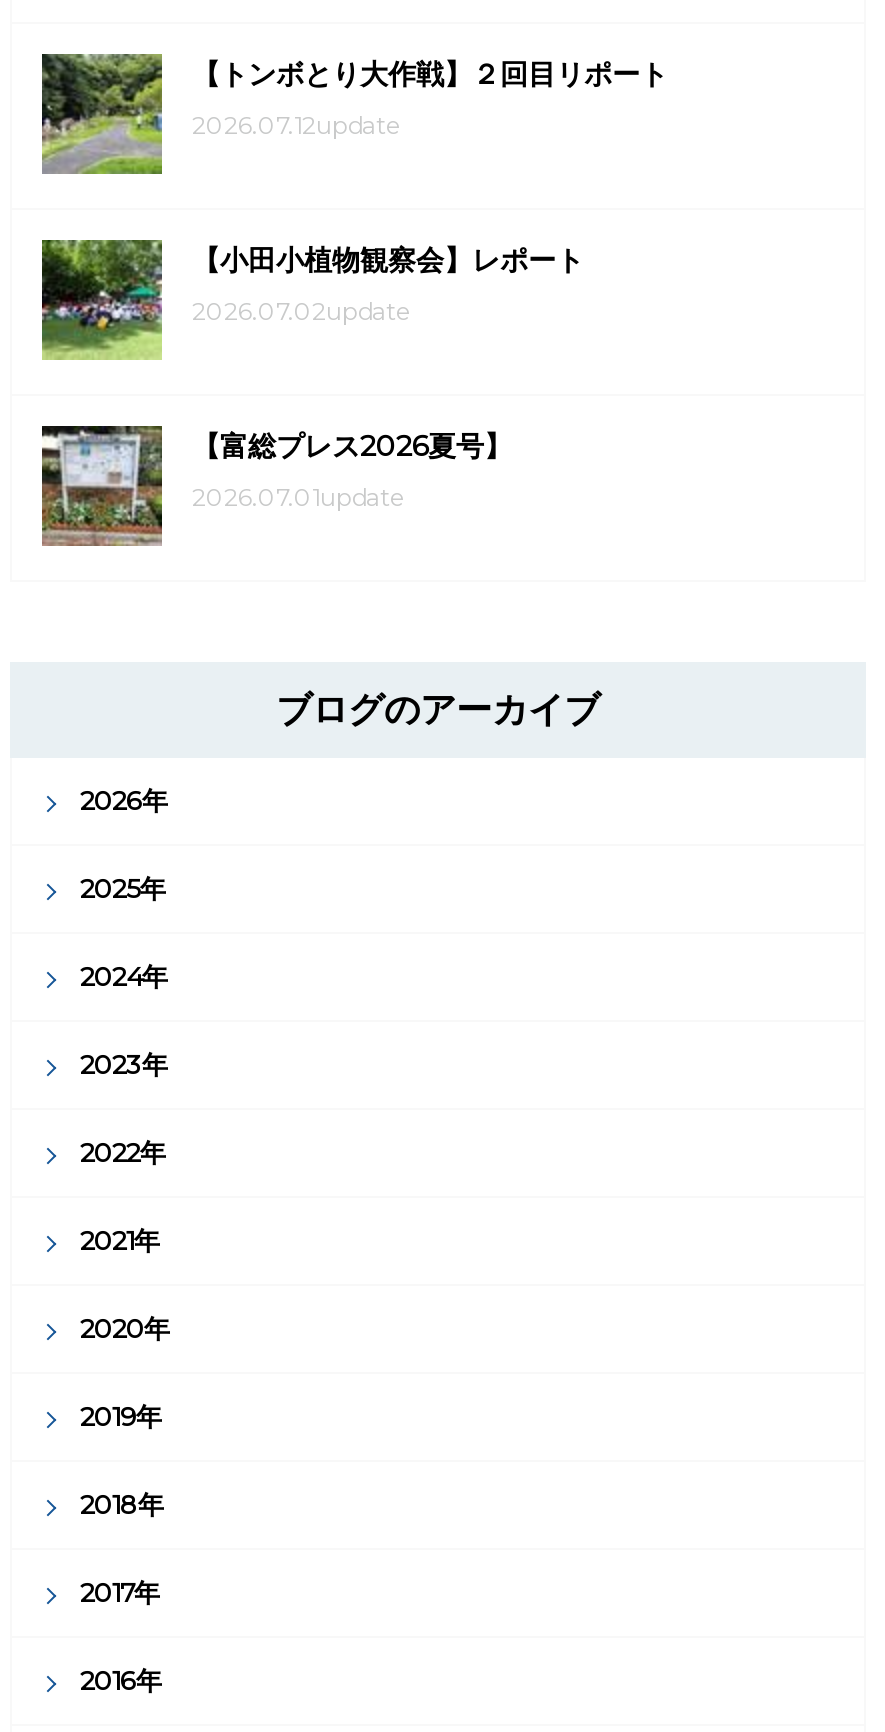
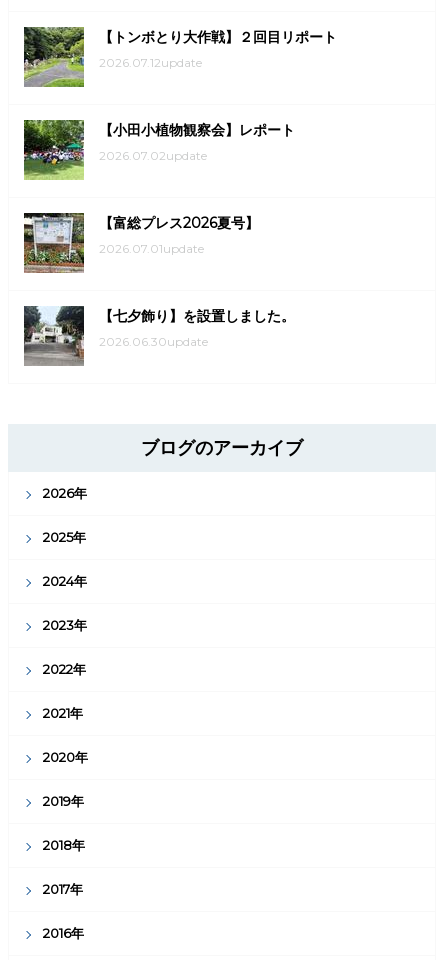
none -> [23,305,295,366] [image] | 【七夕飾り】を設置しました。 | 2026.06.30update

